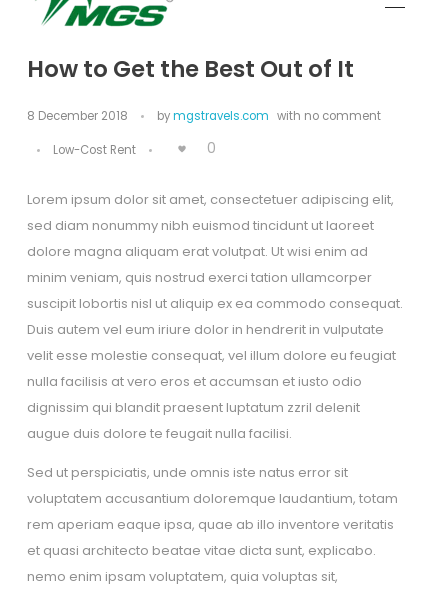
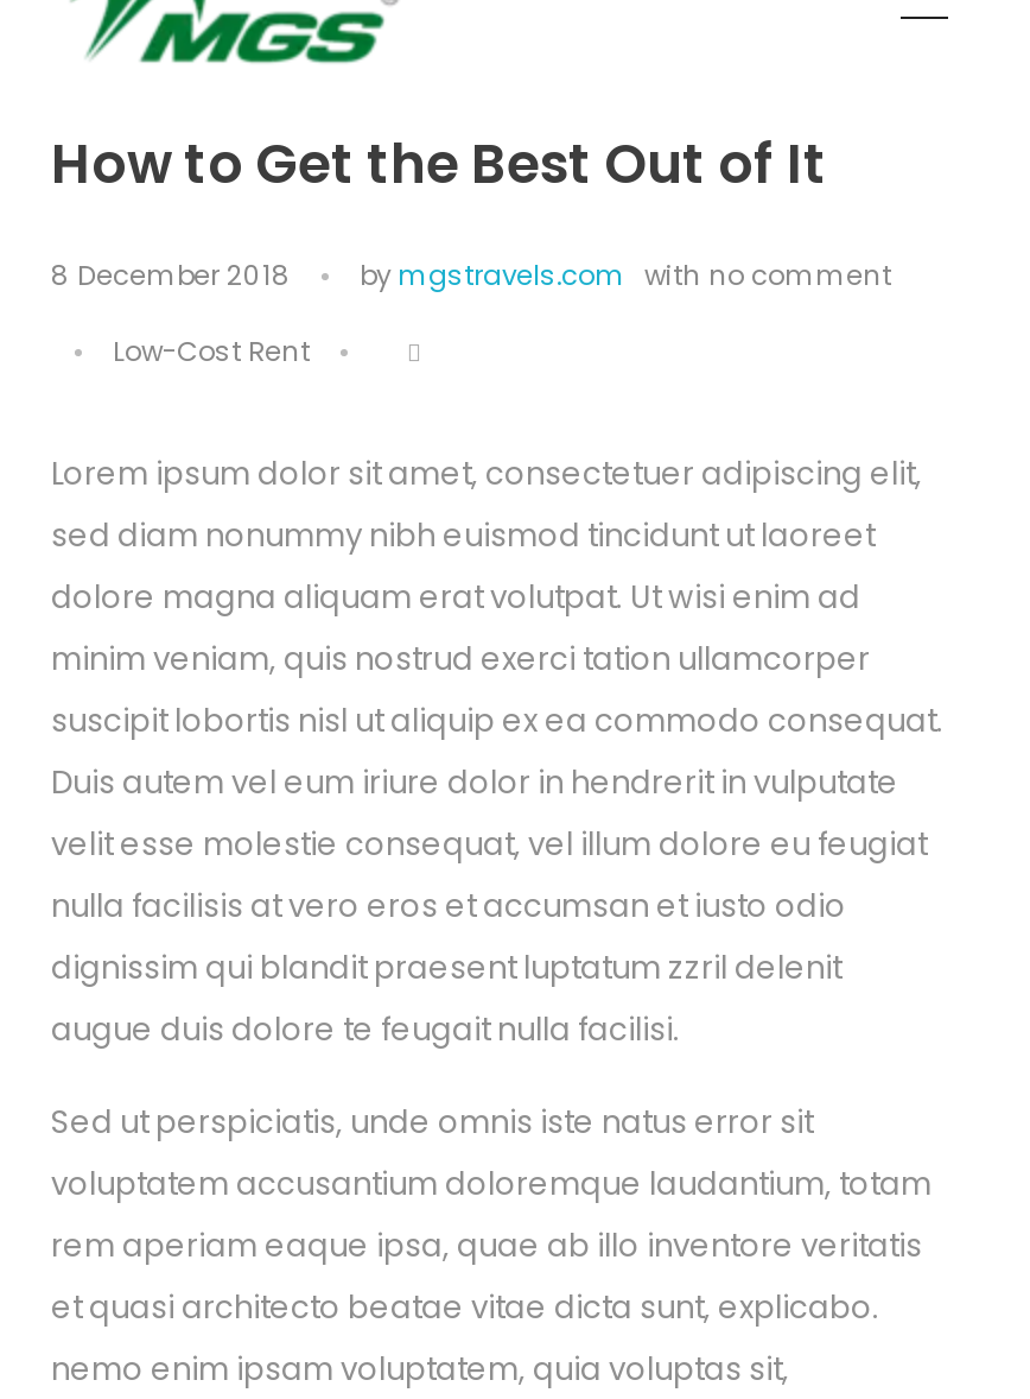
[207,138,216,158] 0 -> none

